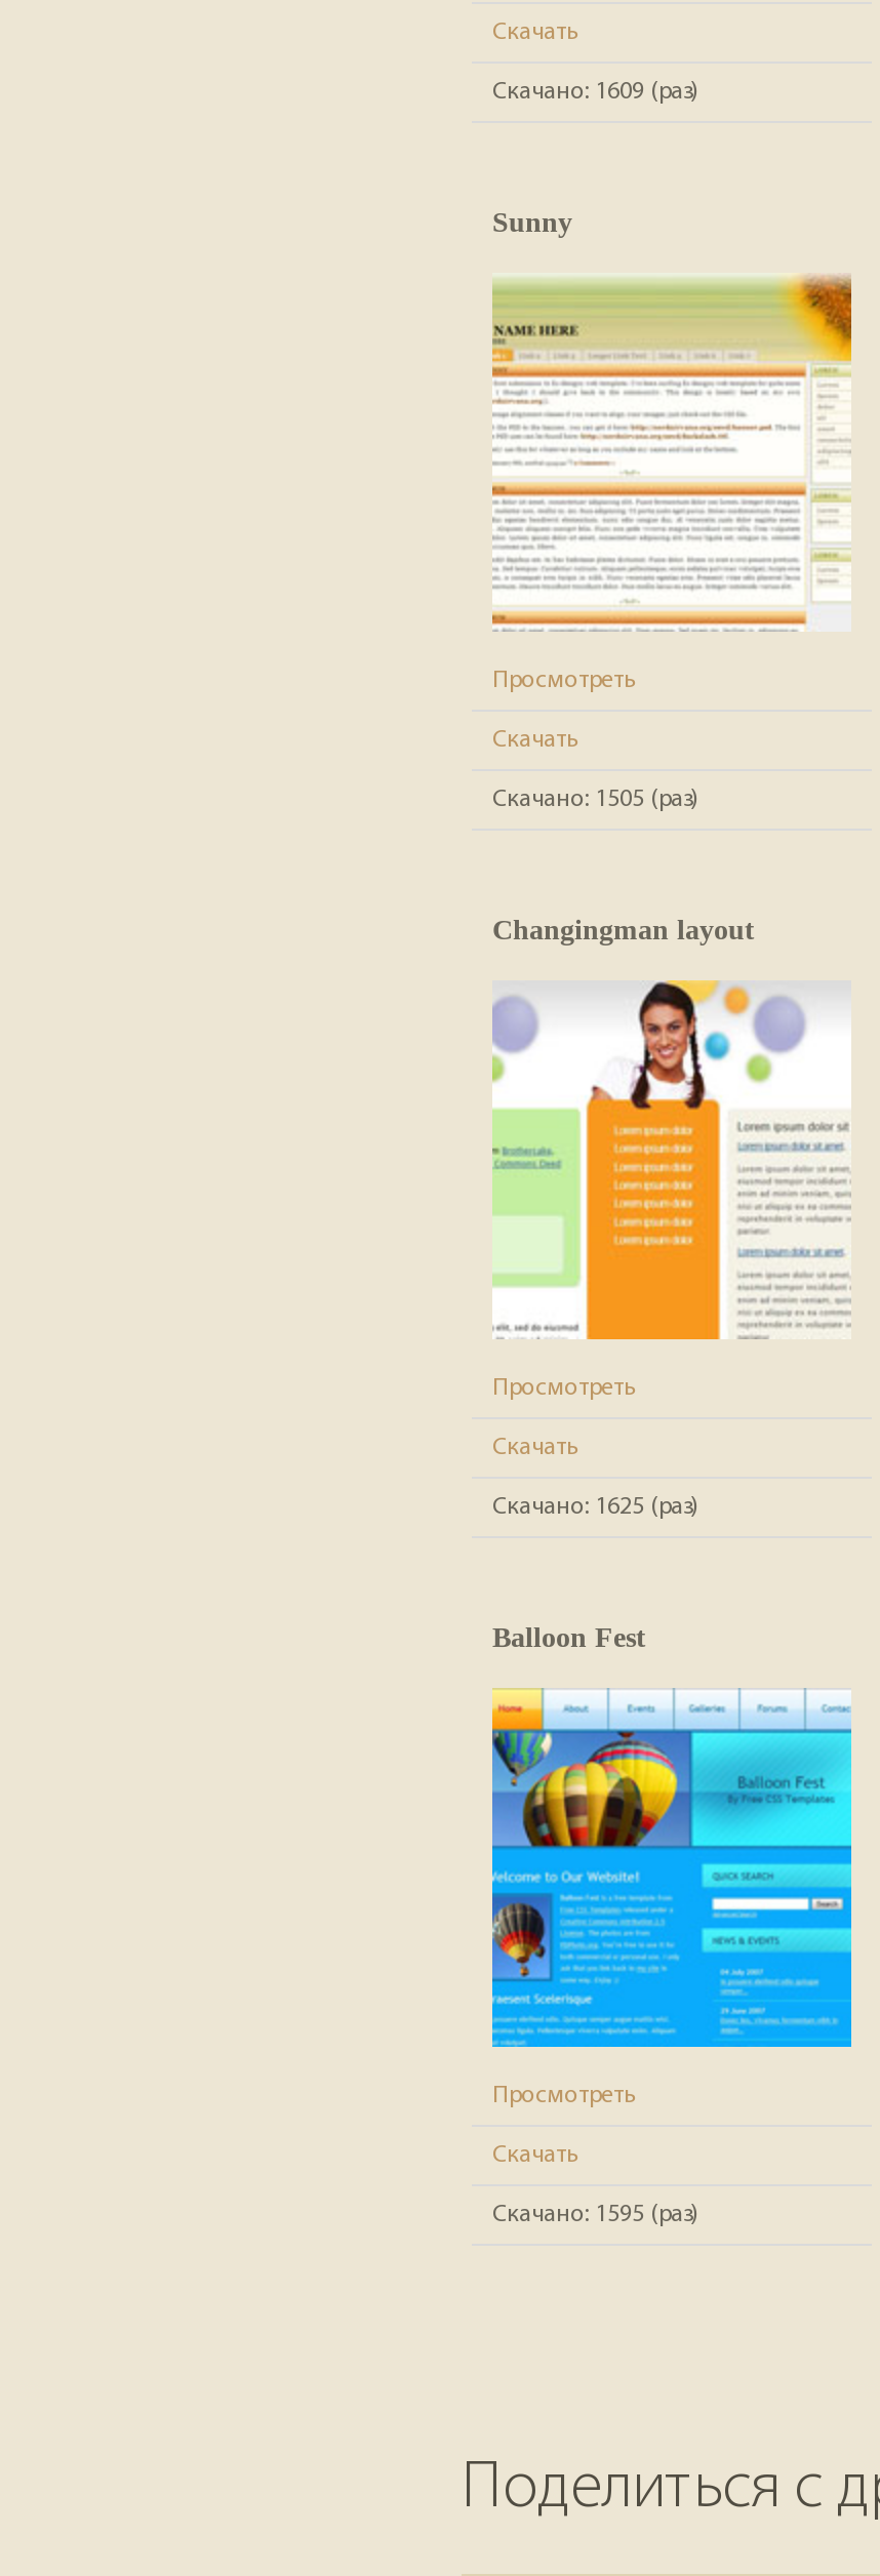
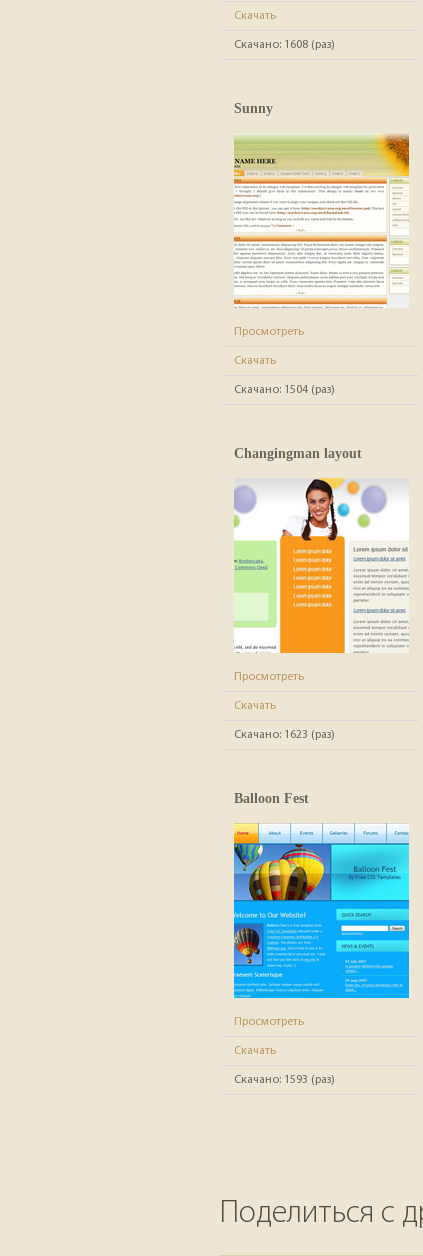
[492,80,699,105] Скачано: 1609 (раз) -> [234,39,335,51] Скачано: 1608 (раз)
[492,788,699,812] Скачано: 1505 (раз) -> [234,384,335,396] Скачано: 1504 (раз)
[492,1495,699,1520] Скачано: 1625 (раз) -> [234,729,335,741] Скачано: 1623 (раз)
[492,2203,699,2227] Скачано: 1595 (раз) -> [234,1074,335,1086] Скачано: 1593 (раз)

